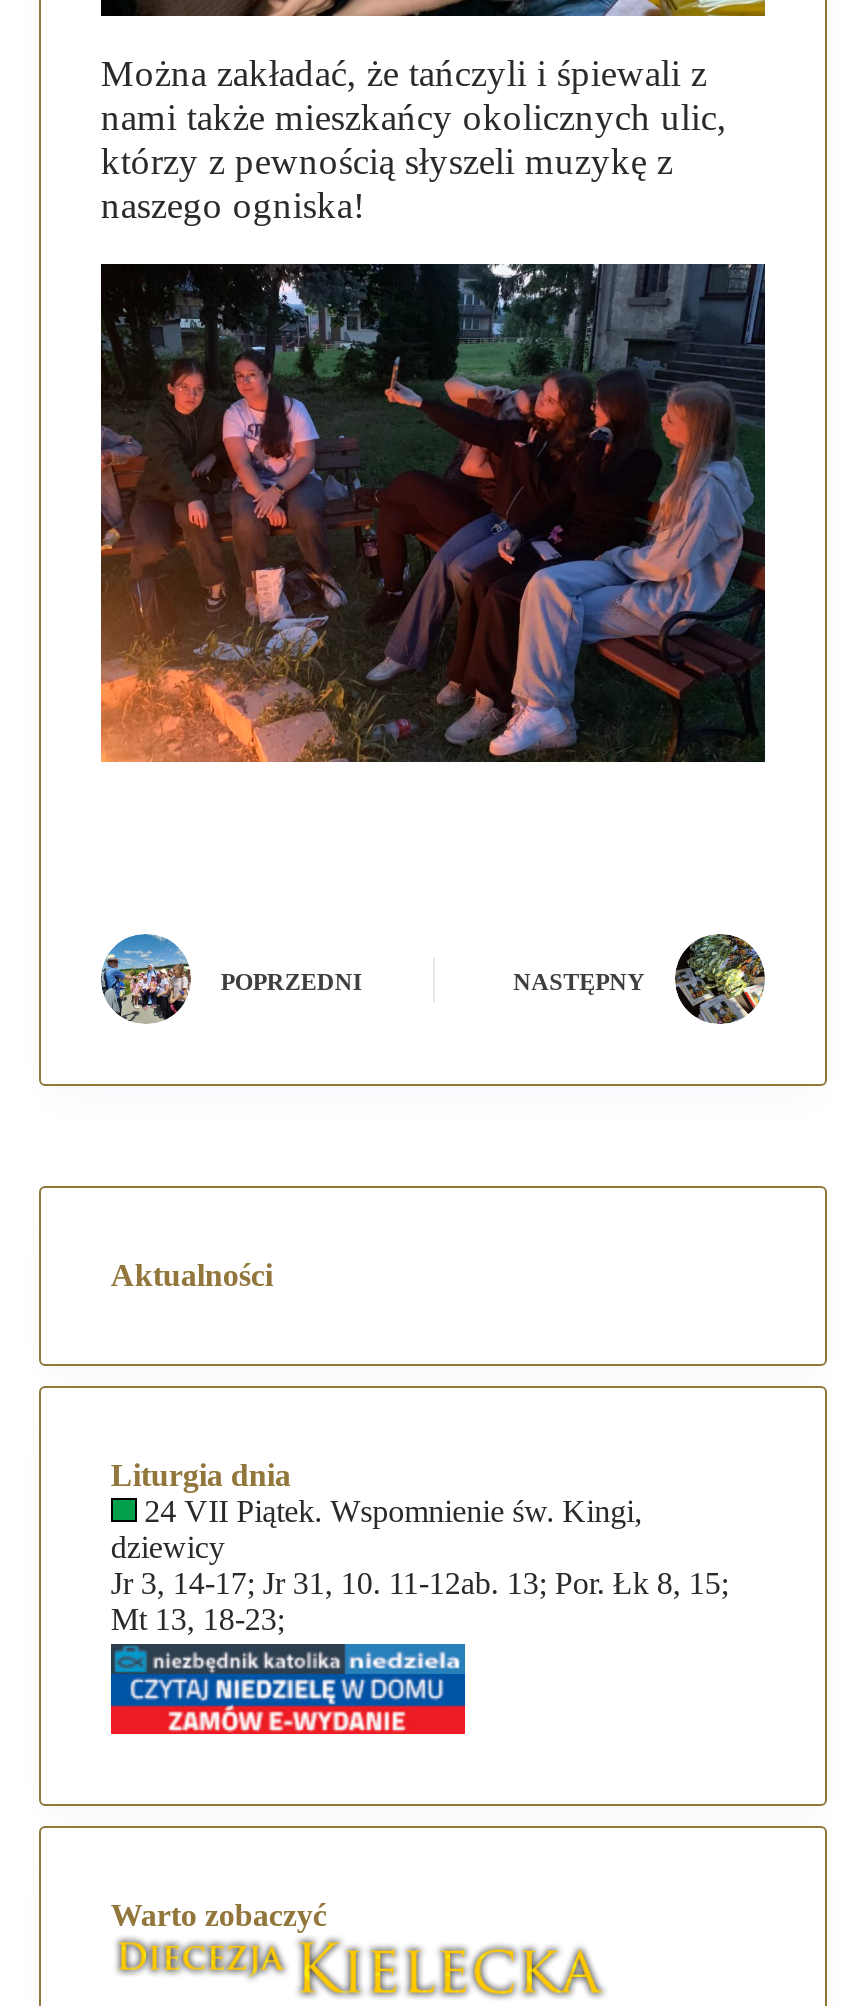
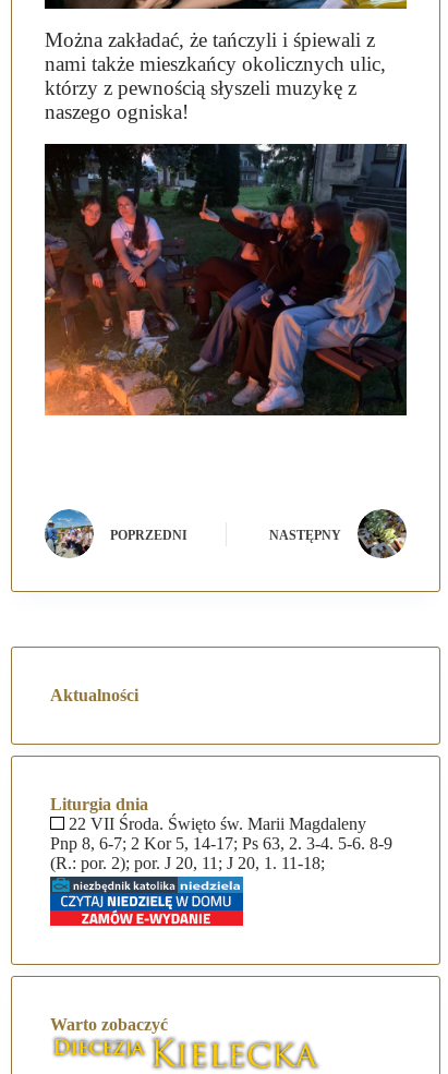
[111,1495,729,1637] 24 VII Piątek. Wspomnienie św. Kingi, | dziewicy | Jr 3, 14-17; Jr 31, 10. 11-12ab. 13; Por. Łk 8, 15; | Mt 13, 18-23; -> [50,815,392,873] 22 VII Środa. Święto św. Marii Magdaleny | Pnp 8, 6-7; 2 Kor 5, 14-17; Ps 63, 2. 3-4. 5-6. 8-9 | (R.: por. 2); por. J 20, 11; J 20, 1. 11-18;

